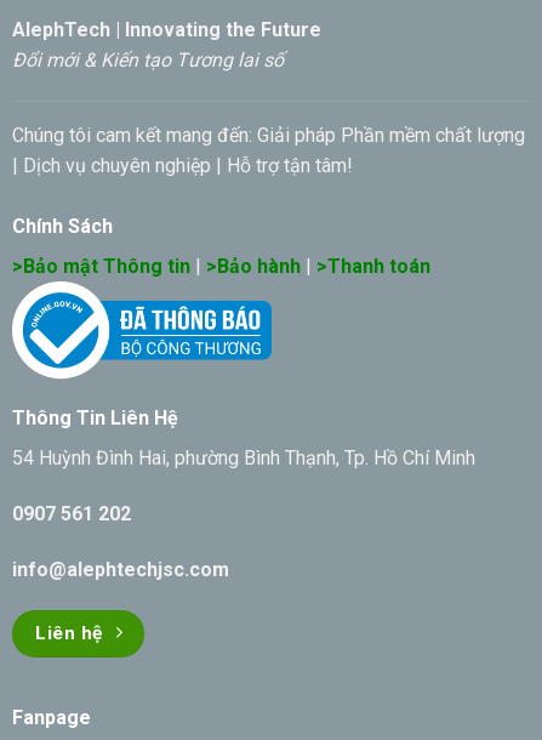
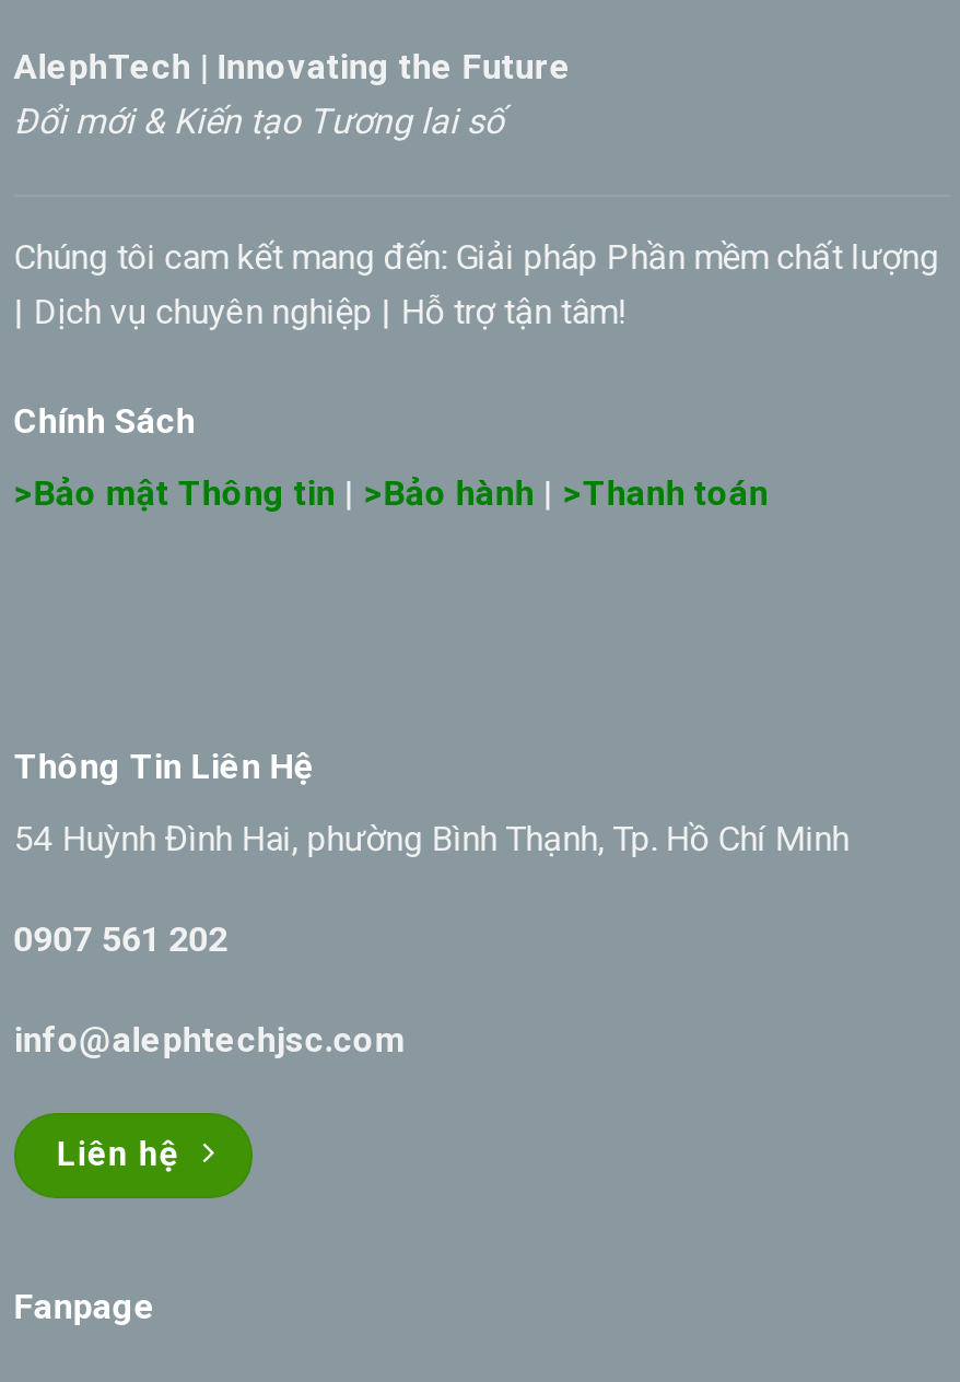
[11,280,273,380] [image] -> none

